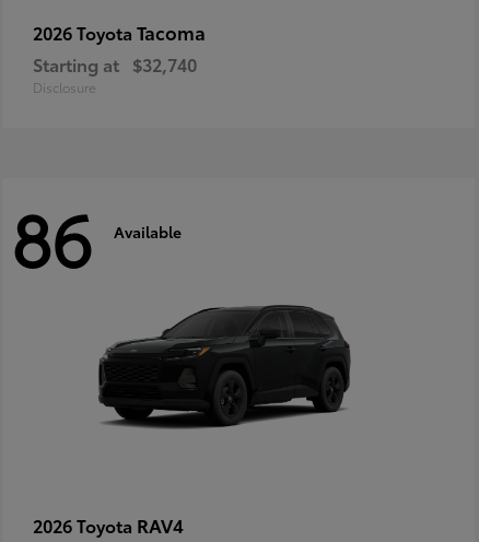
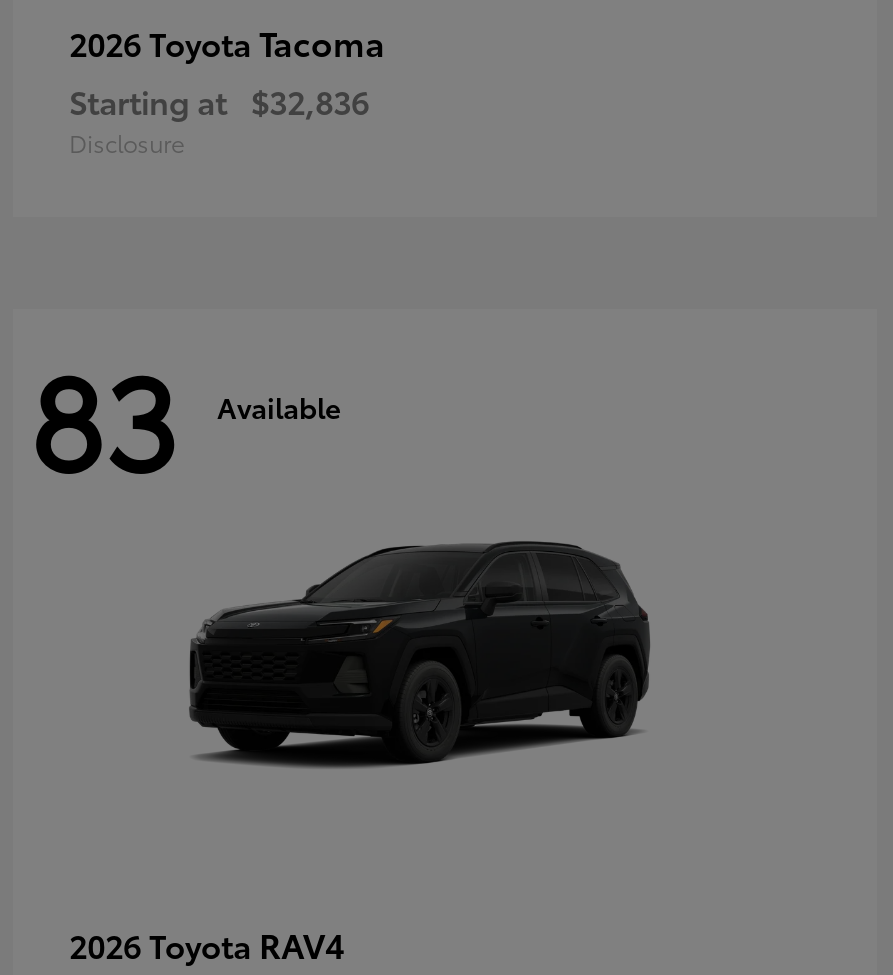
[33,52,197,77] Starting at $32,740 -> [69,77,369,123] Starting at $32,836
[11,186,182,286] 86 Available -> [29,323,341,507] 83 Available

